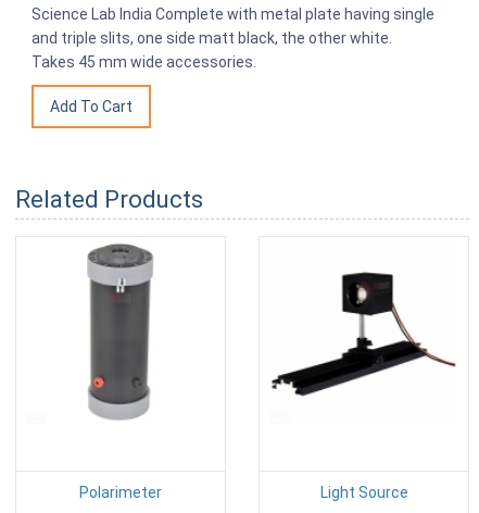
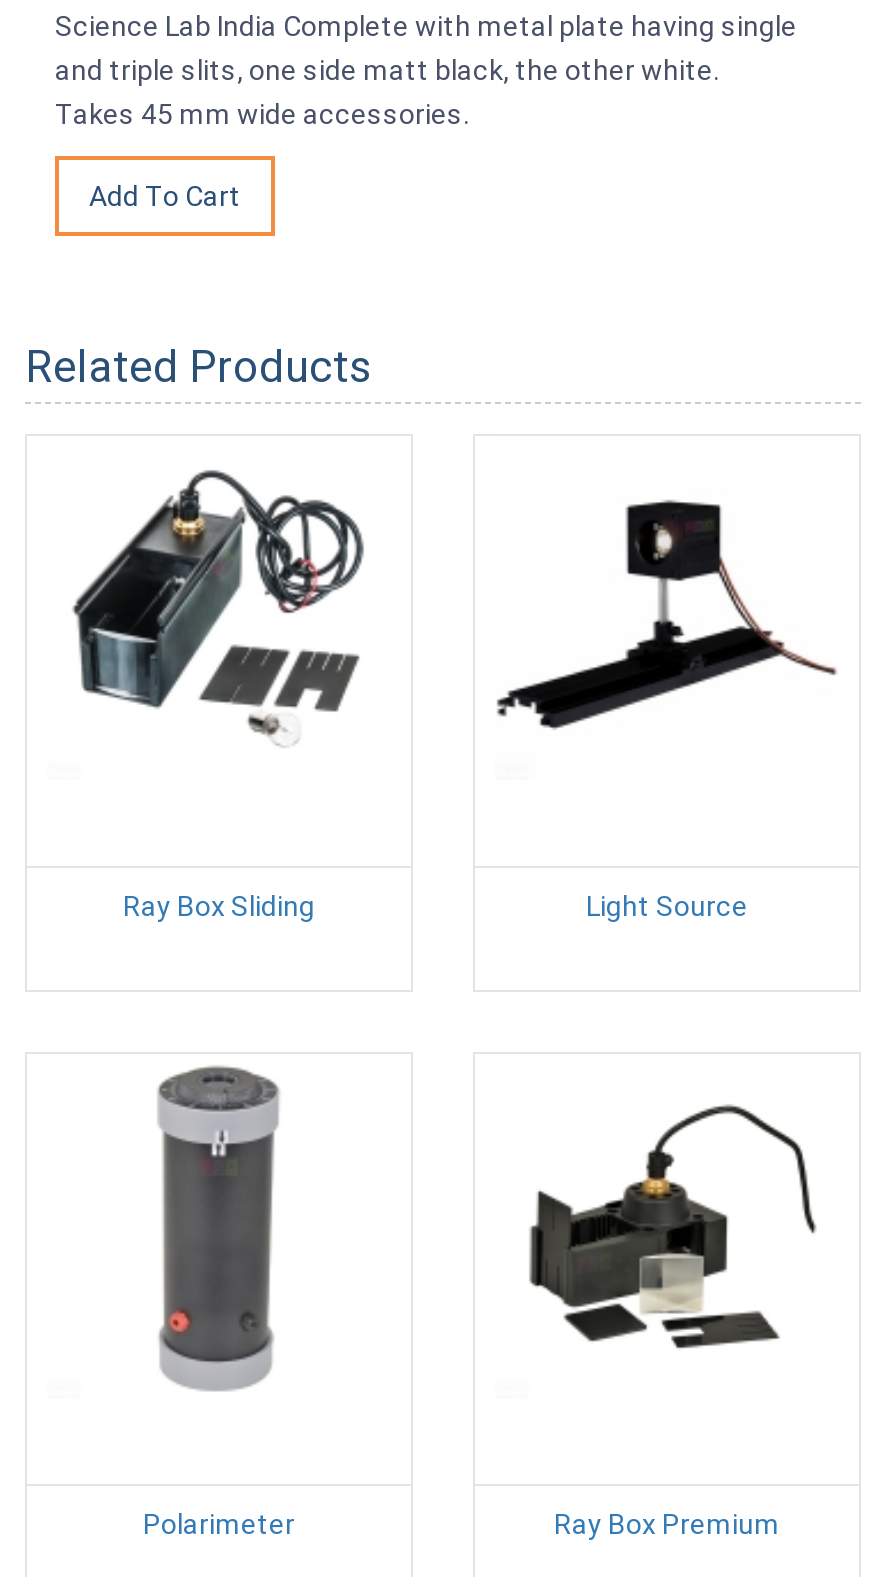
none -> [71,468,365,736] [image]
none -> [123,889,748,921] Ray Box Sliding | Light Source
none -> [527,1104,817,1350] [image]
[320,483,408,501] Light Source -> [554,1507,780,1539] Ray Box Premium

